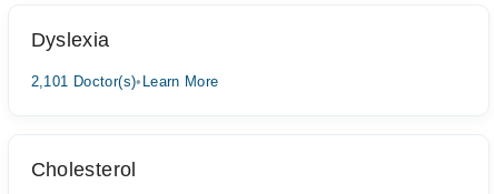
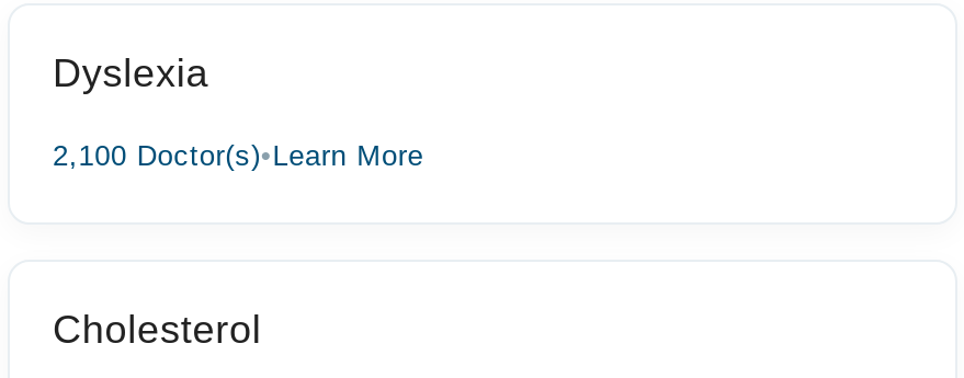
[31,73,219,90] 2,101 Doctor(s)•Learn More -> [53,139,424,172] 2,100 Doctor(s)•Learn More

